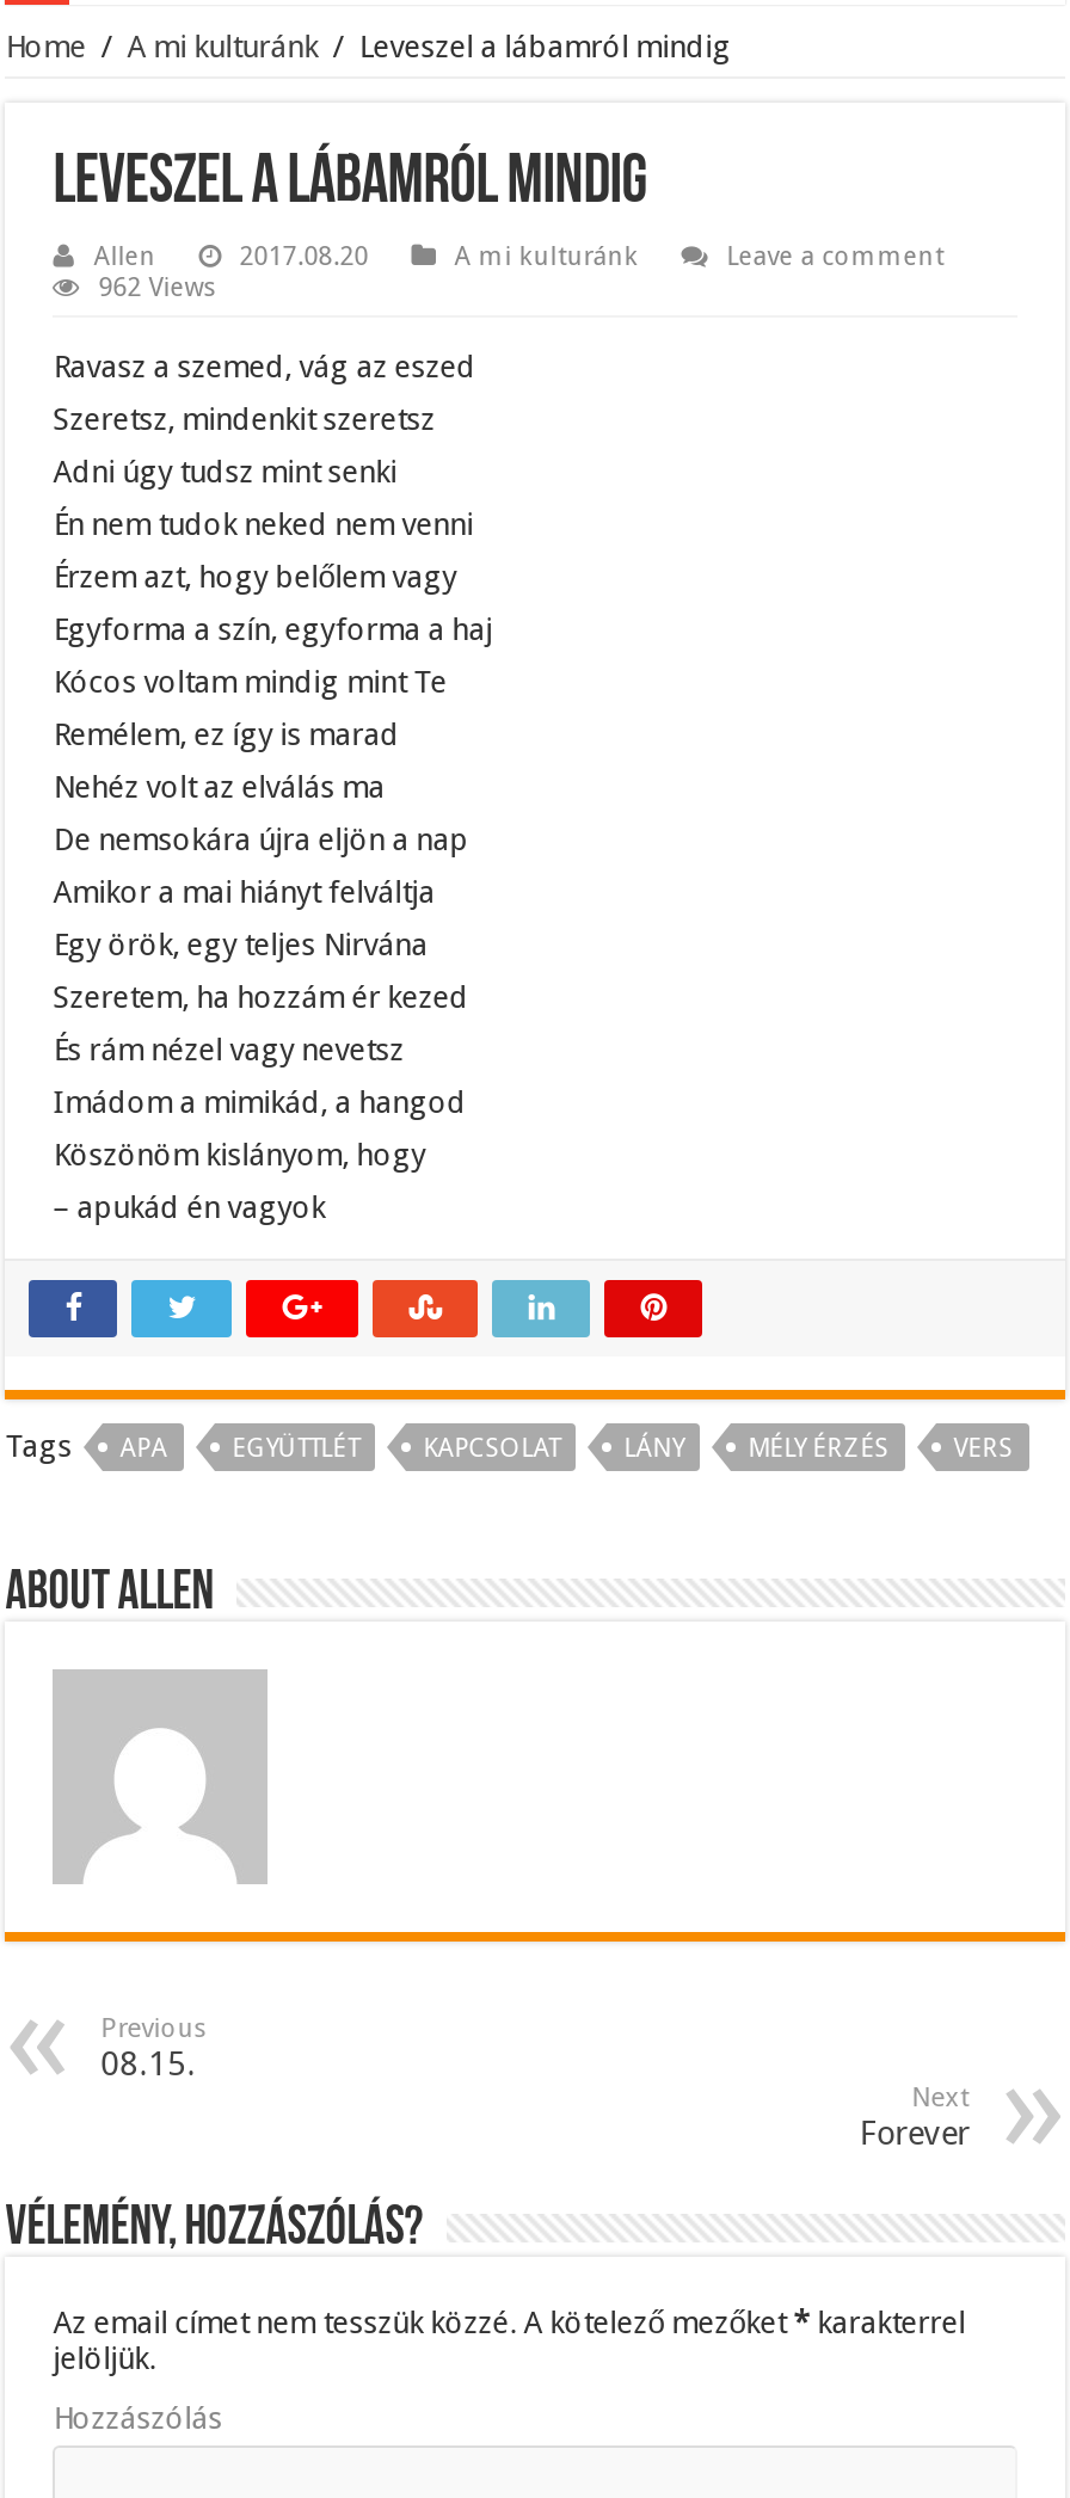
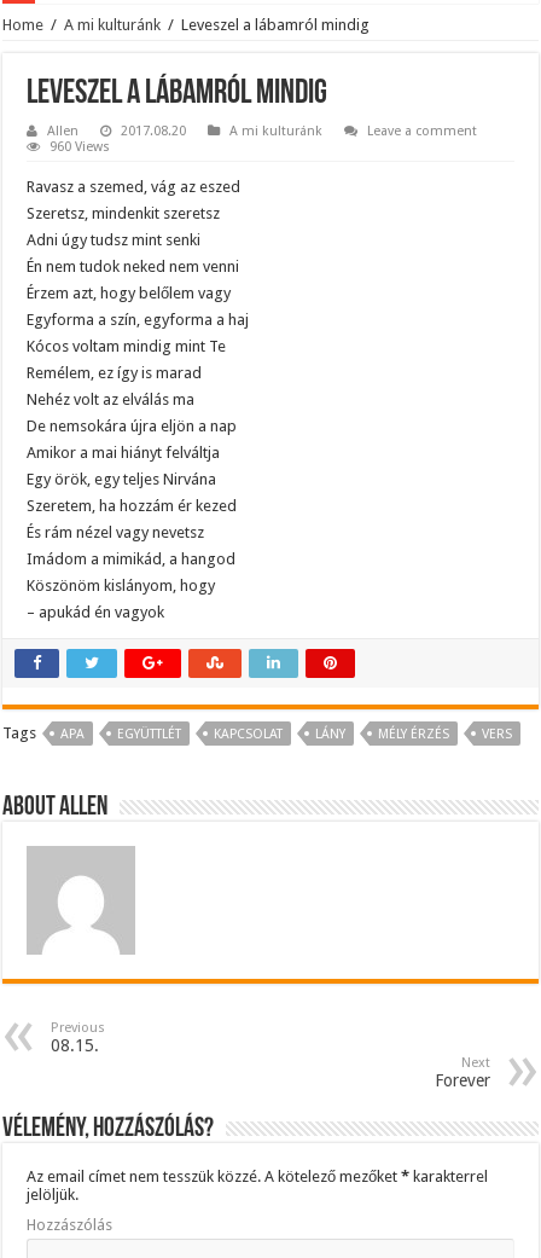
[98,272,218,303] 962 Views -> [50,139,110,155] 960 Views

